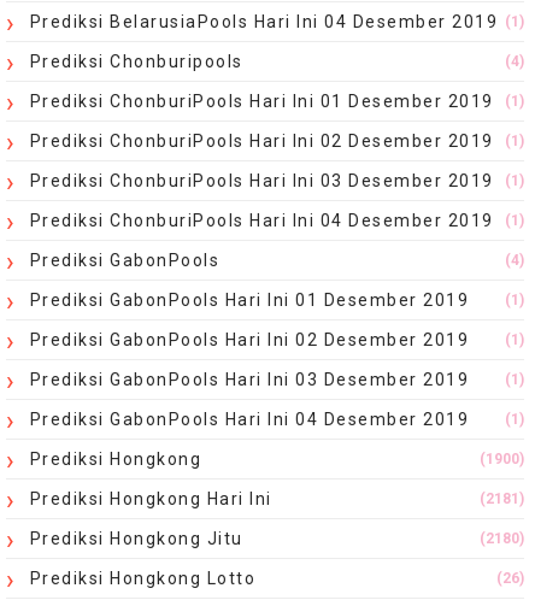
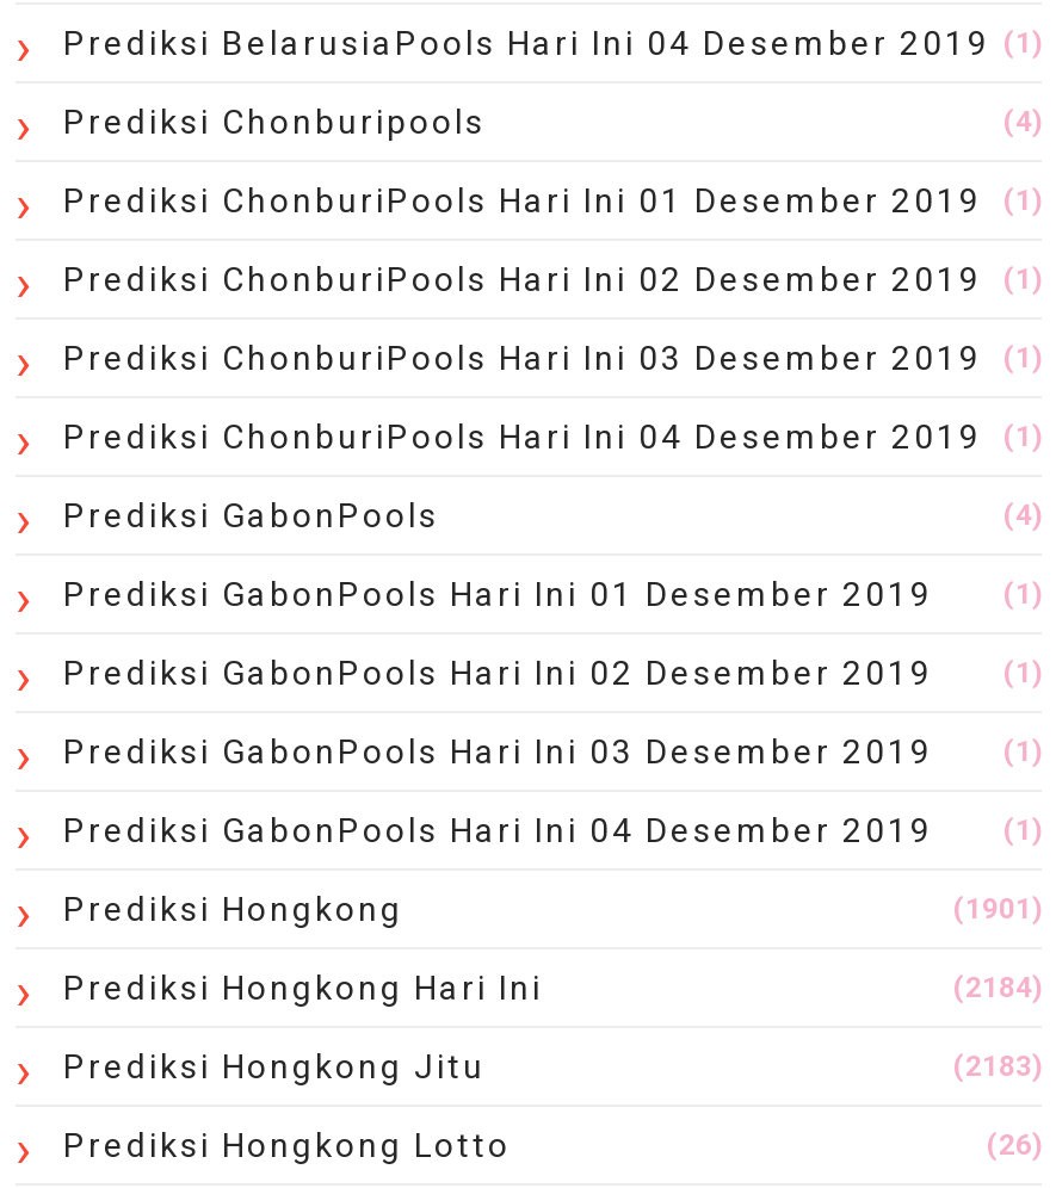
[480,451,524,468] (1900) -> [953,893,1042,926] (1901)
[480,491,524,508] (2181) -> [953,972,1042,1005] (2184)
[480,530,524,547] (2180) -> [953,1050,1042,1084] (2183)

